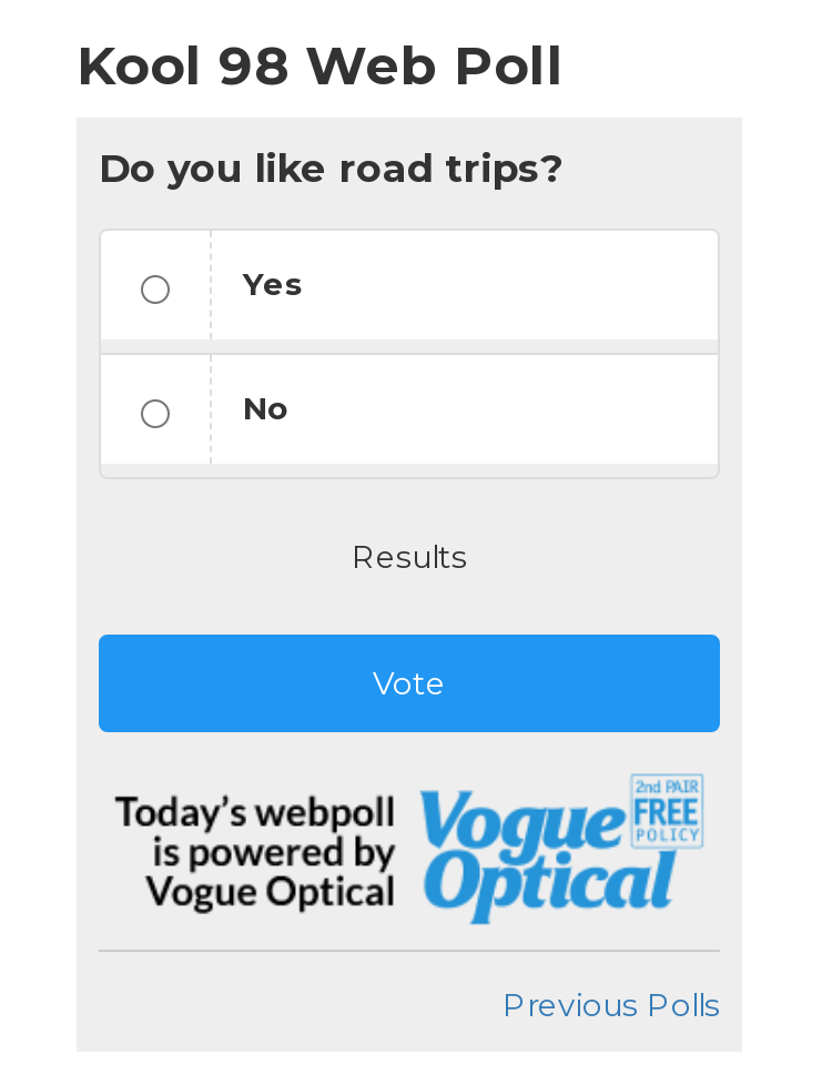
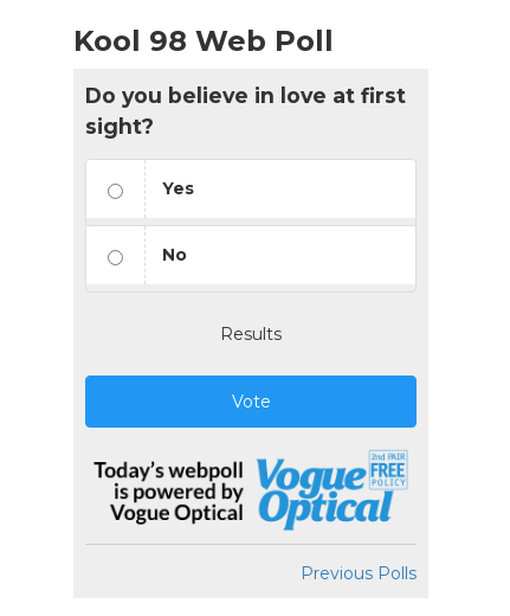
[99,145,562,192] Do you like road trips? -> [85,83,406,139] Do you believe in love at first | sight?

